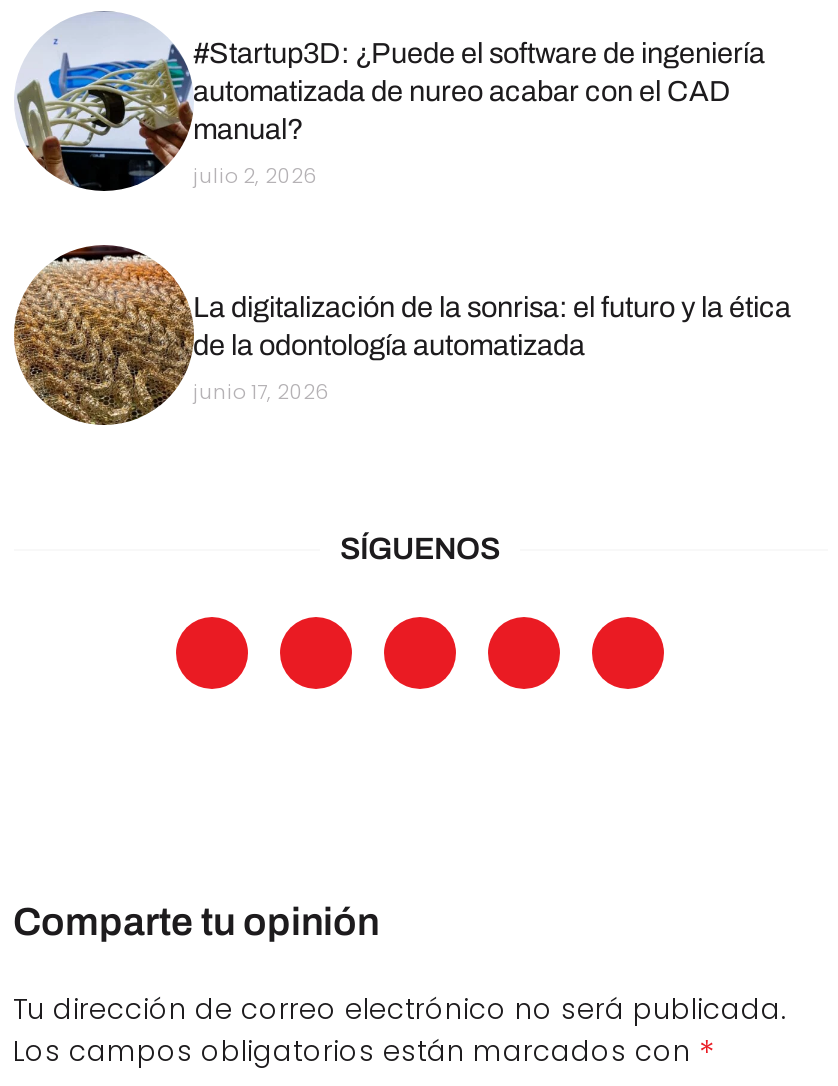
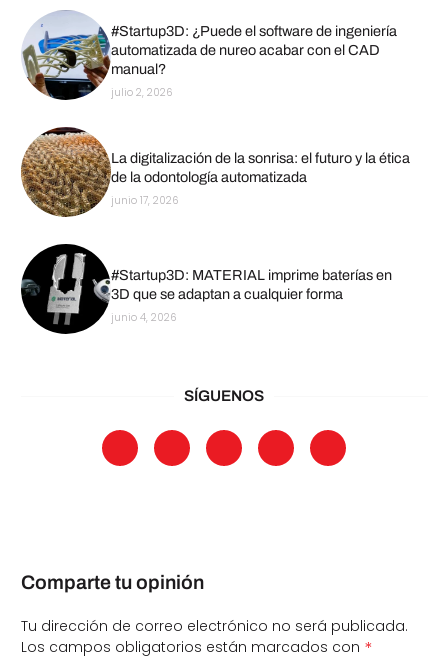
none -> [20,244,391,334] [image] | #Startup3D: MATERIAL imprime baterías en | 3D que se adaptan a cualquier forma | junio 4, 2026

